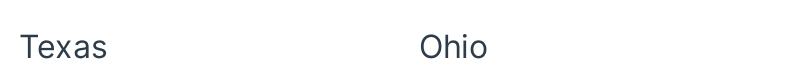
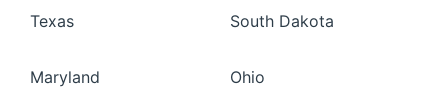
none -> [30,11,334,87] South Dakota | Maryland

